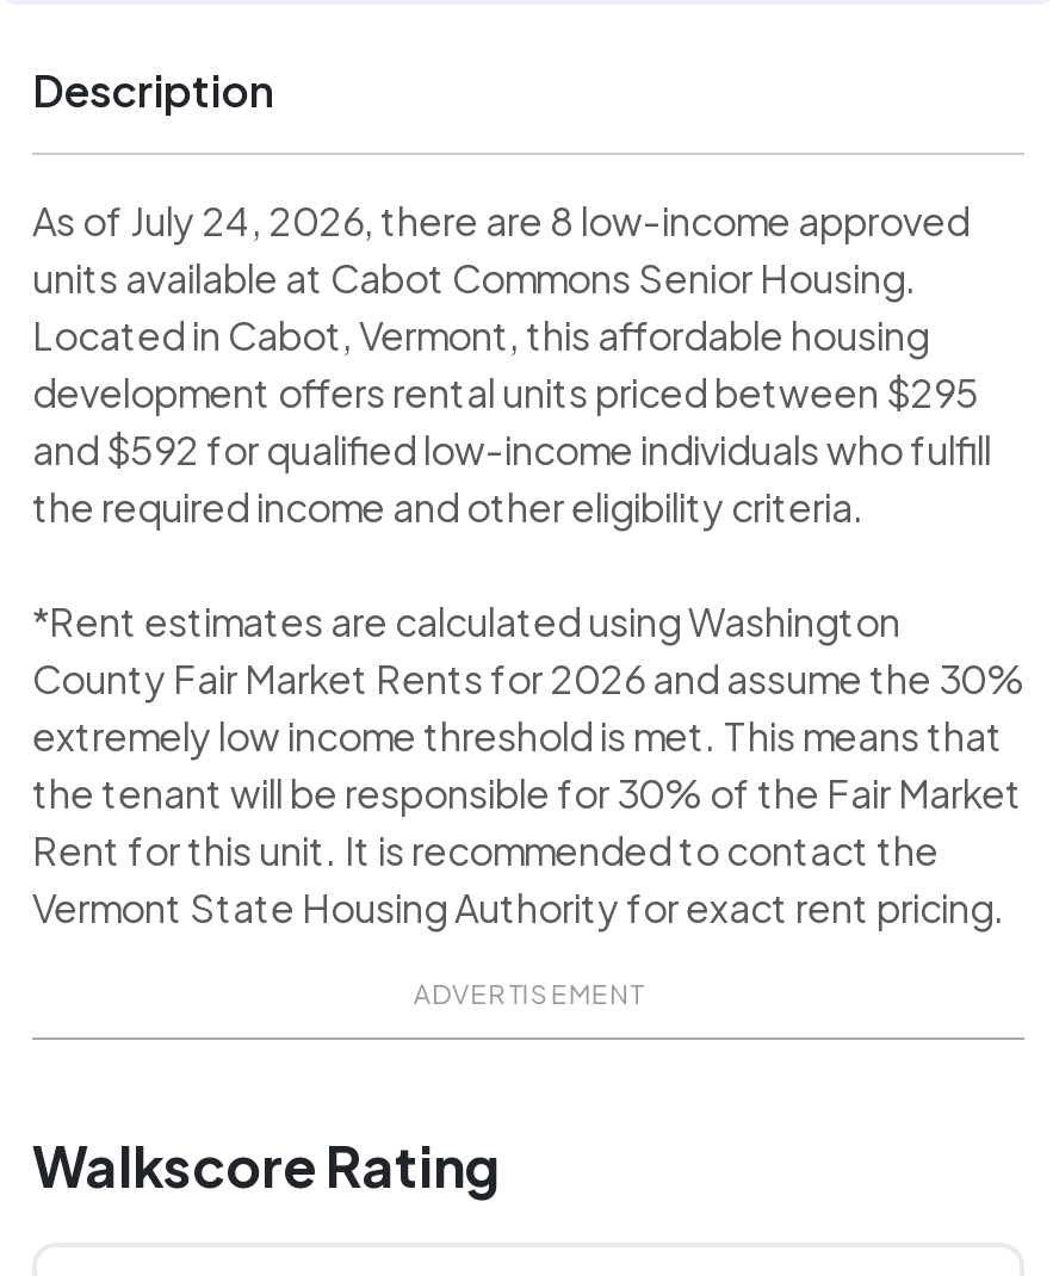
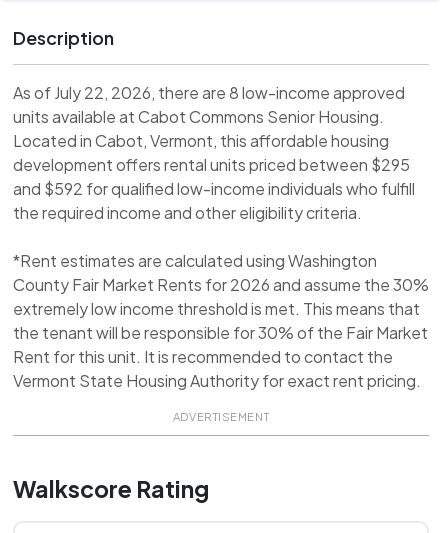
[32,196,970,246] As of July 24, 2026, there are 8 low-income approved -> [13,82,405,103] As of July 22, 2026, there are 8 low-income approved

